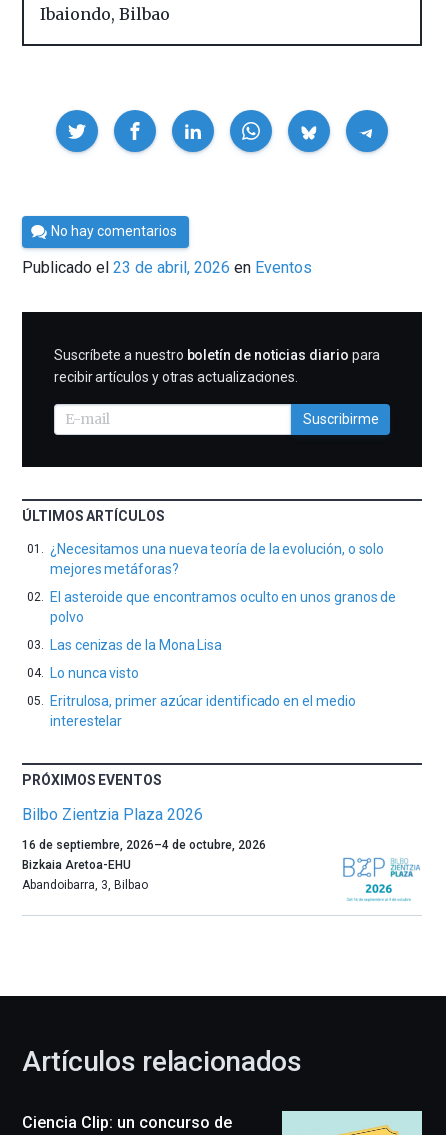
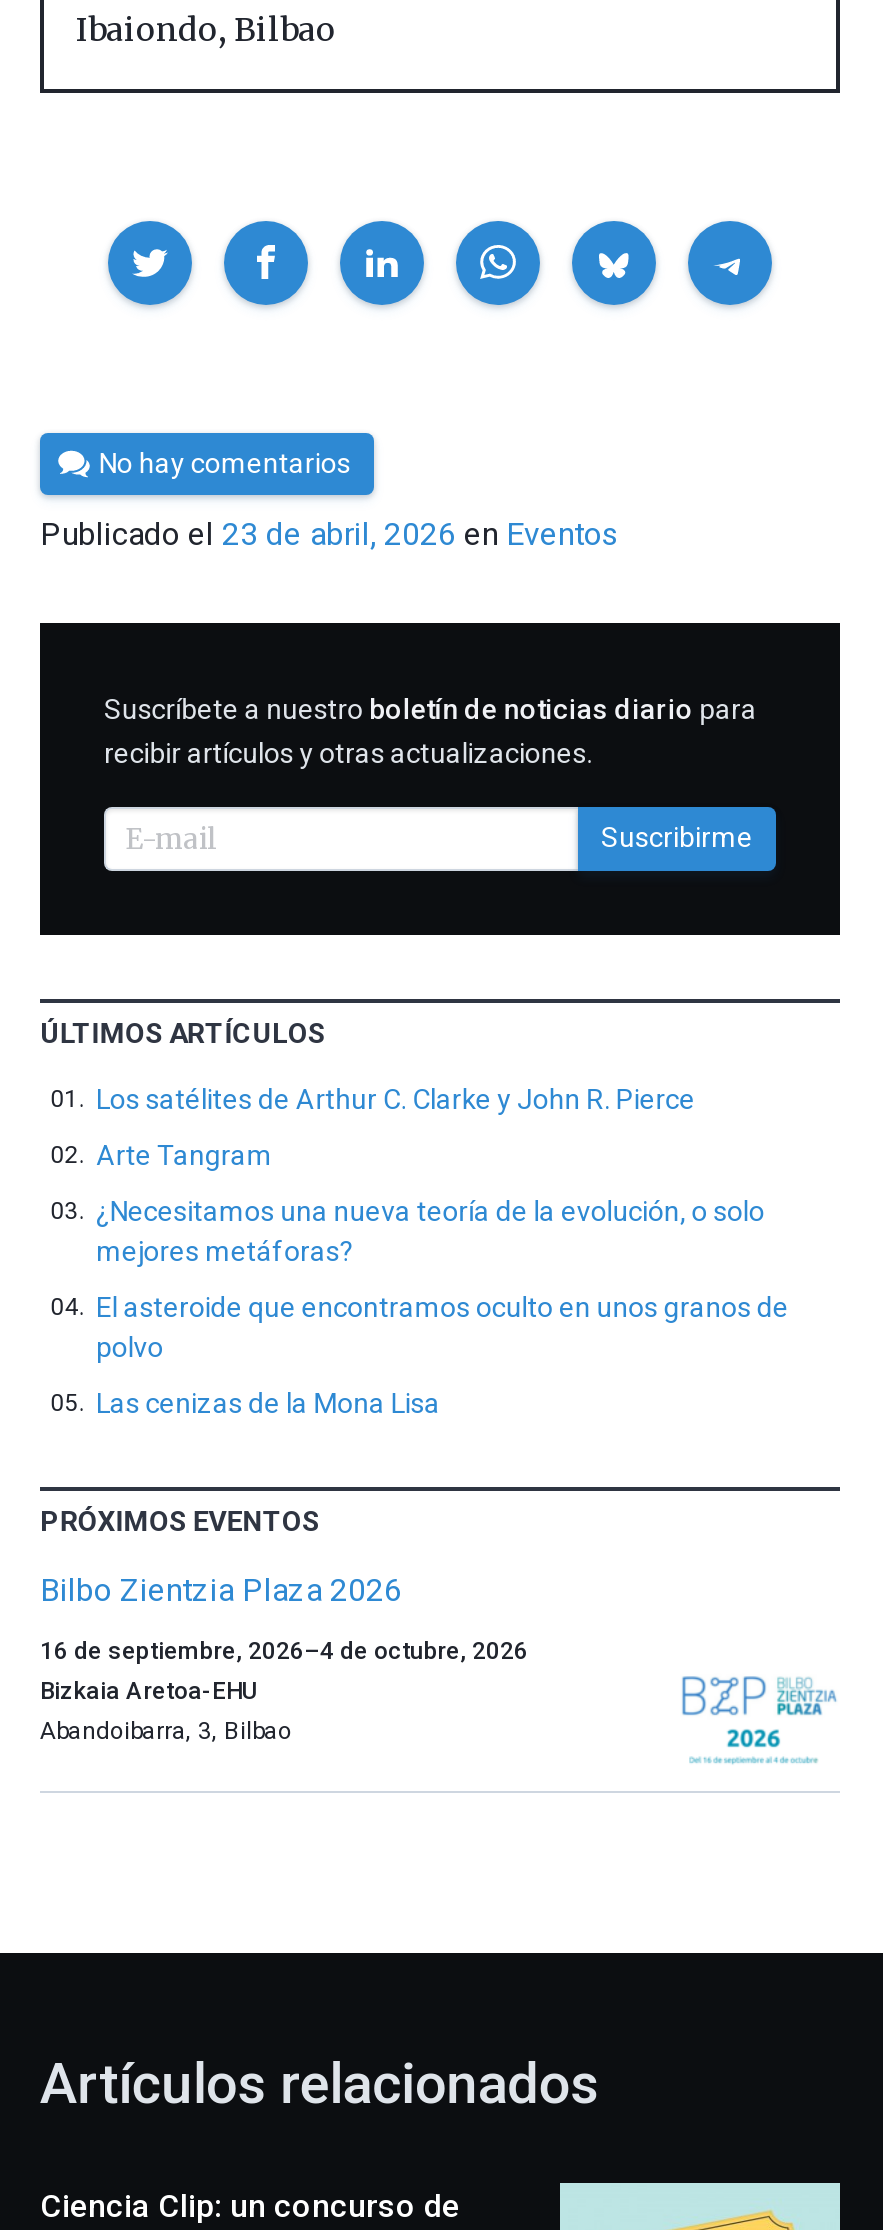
none -> [96,1082,695,1170] Los satélites de Arthur C. Clarke y John R. Pierce | Arte Tangram
moved [50,541,396,653] -> [96,1194,789,1418]: ¿Necesitamos una nueva teoría de la evolución, o solo | mejores metáforas? | El asteroide que encontramos oculto en unos granos de | polvo | Las cenizas de la Mona Lisa
[50,665,355,729] Lo nunca visto | Eritrulosa, primer azúcar identificado en el medio | interestelar -> none

